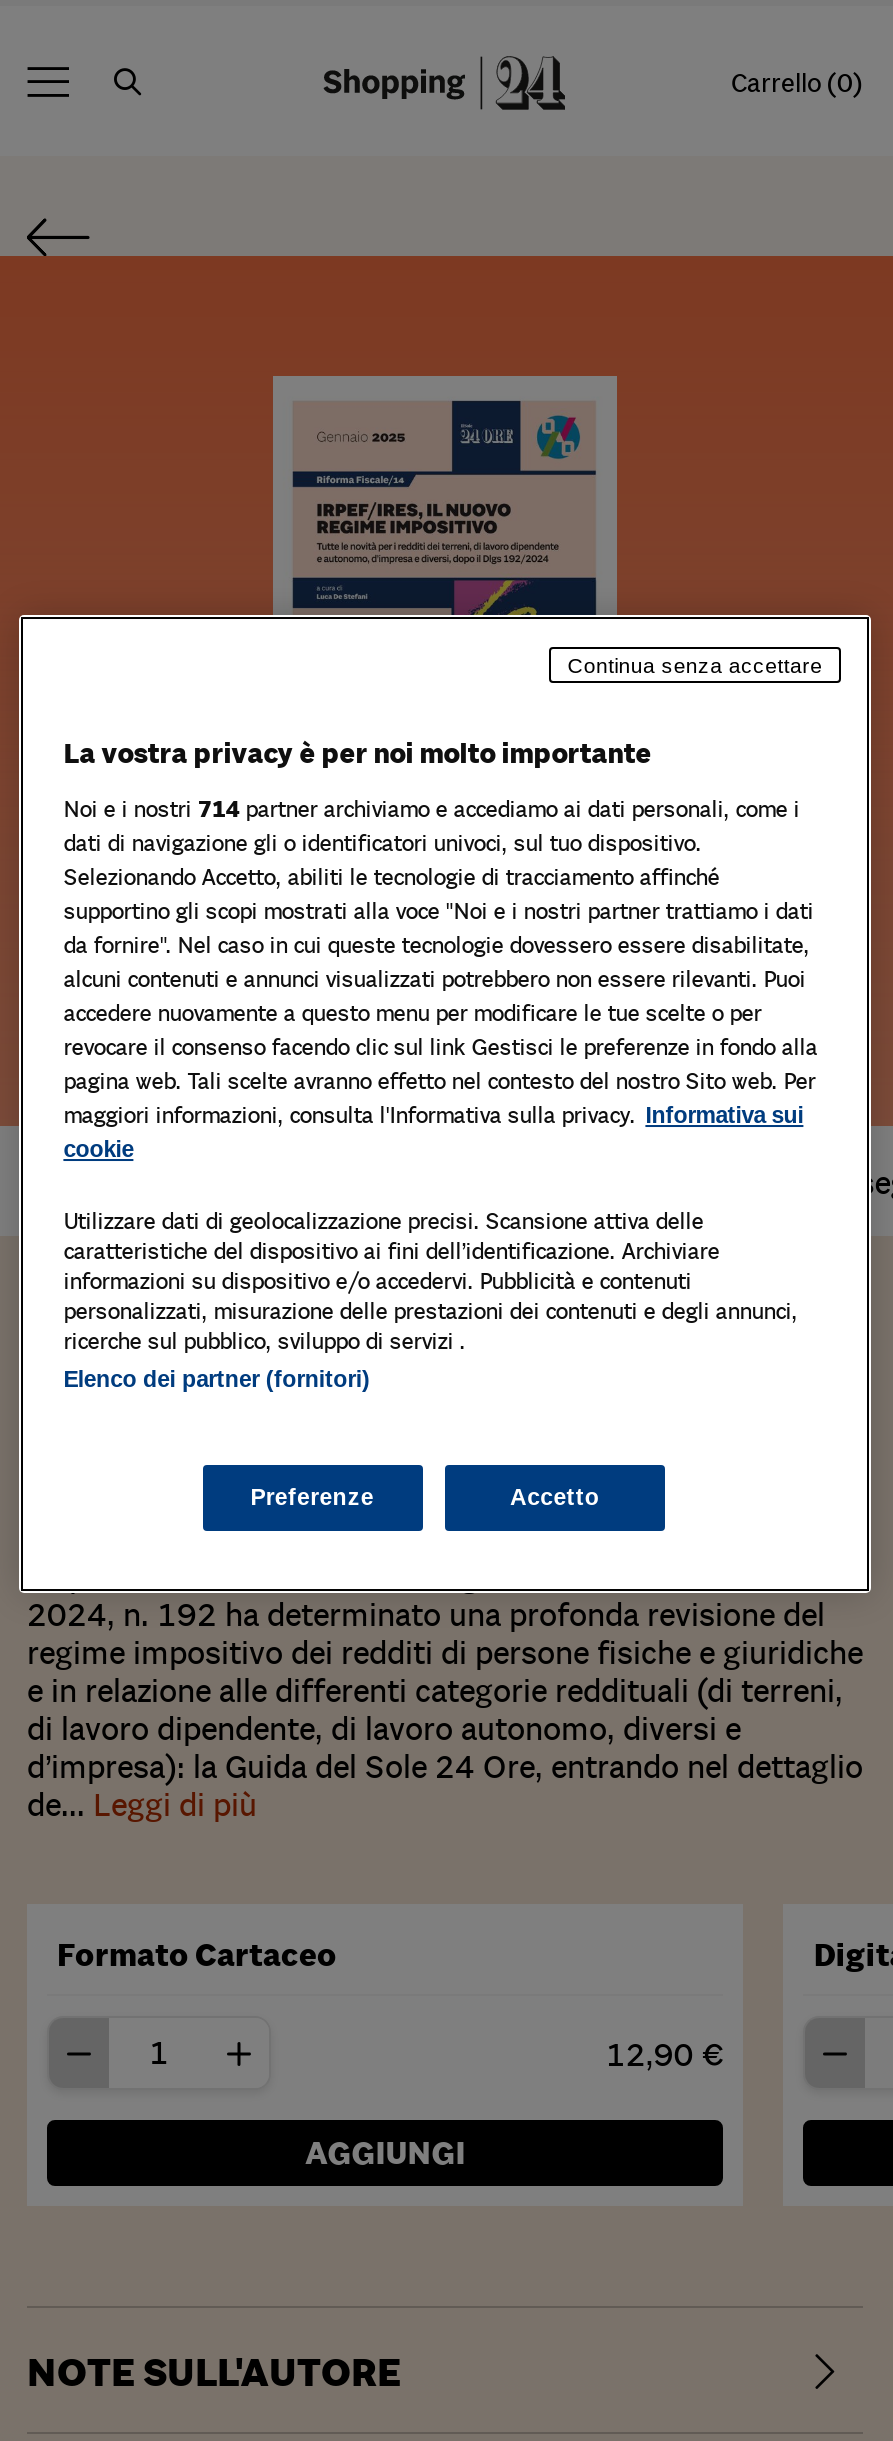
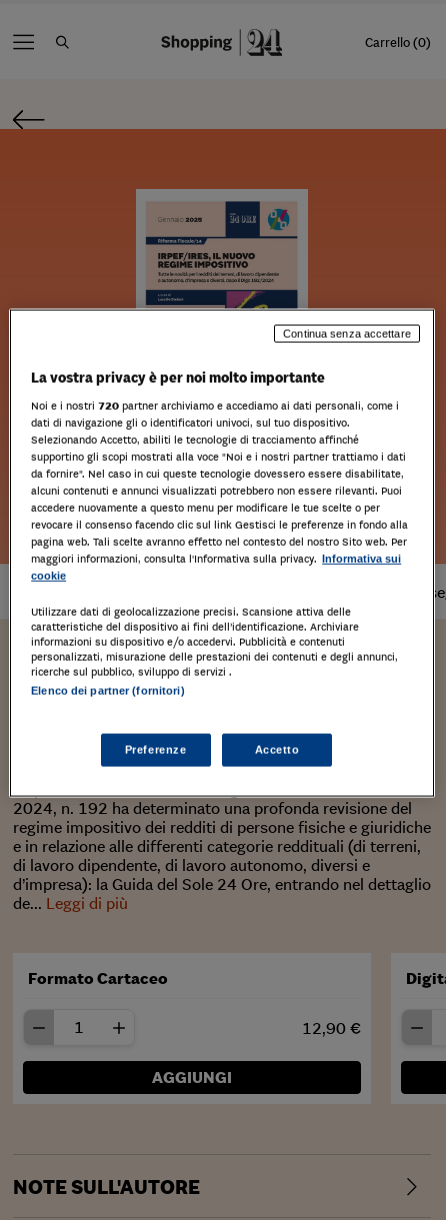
[63,796,799,824] Noi e i nostri 714 partner archiviamo e accediamo ai dati personali, come i -> [31,399,399,413] Noi e i nostri 720 partner archiviamo e accediamo ai dati personali, come i

